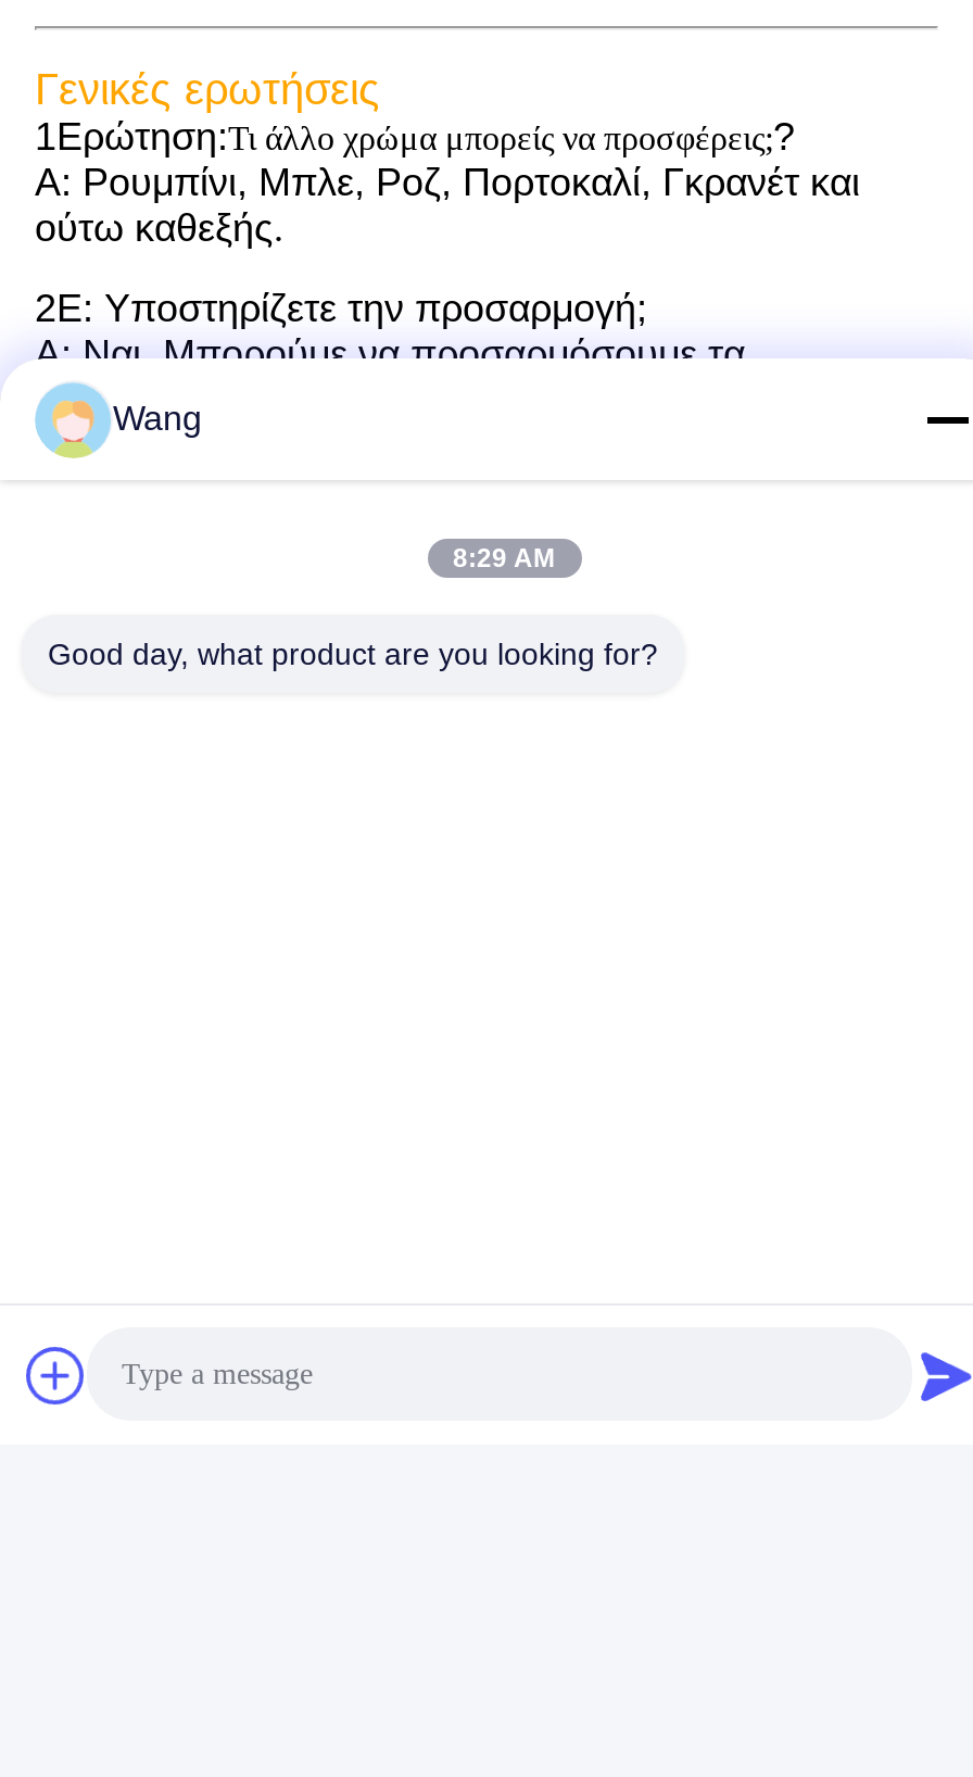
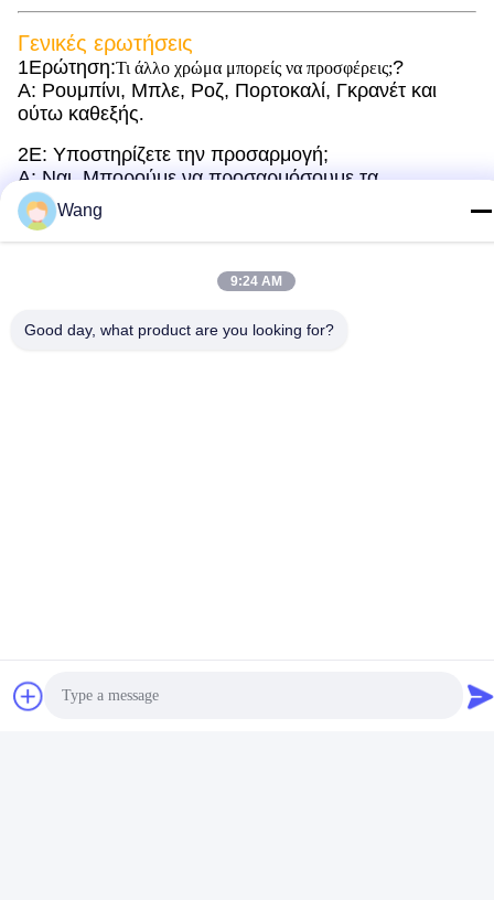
[453,543,555,574] 8:29 AM -> [230,274,282,289] 9:24 AM

